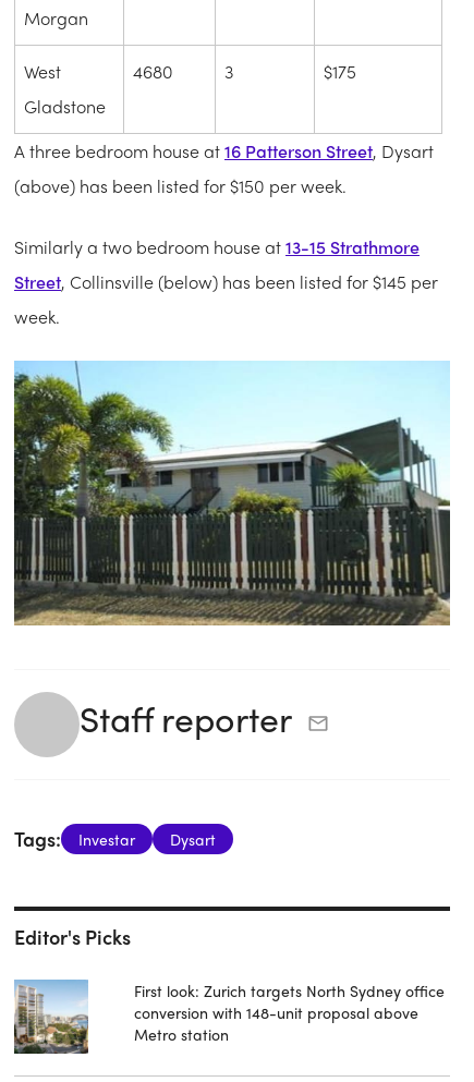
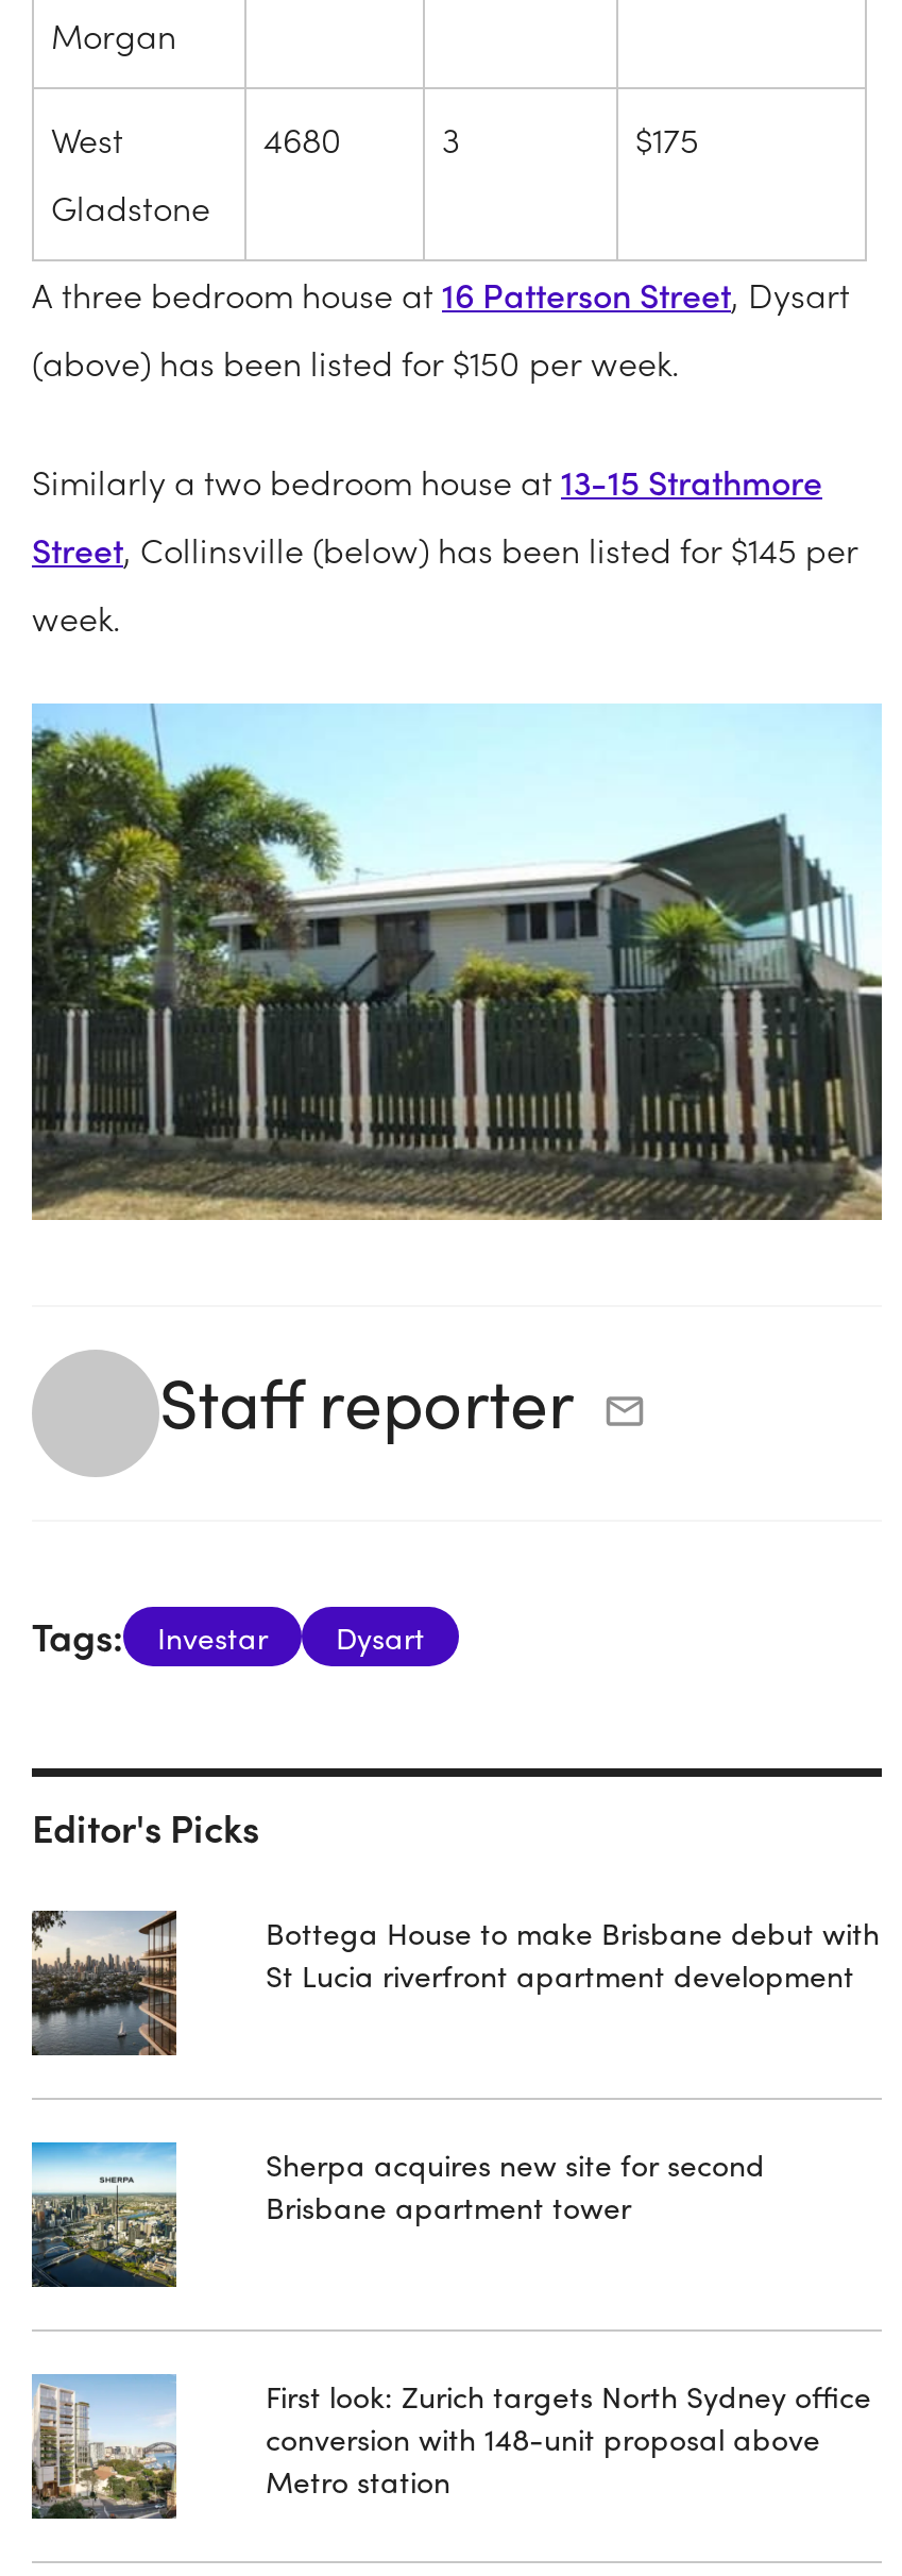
none -> [30,1909,178,2055] [image]
none -> [30,2140,178,2289] [image]
none -> [266,1910,880,1995] Bottega House to make Brisbane debut with | St Lucia riverfront apartment development
none -> [266,2142,765,2227] Sherpa acquires new site for second | Brisbane apartment tower

